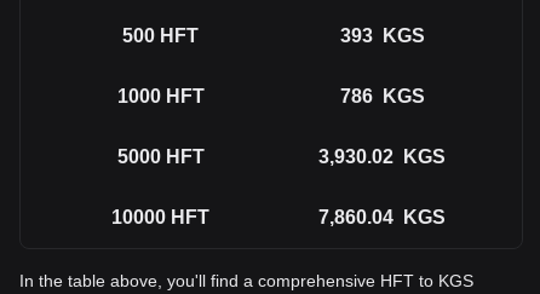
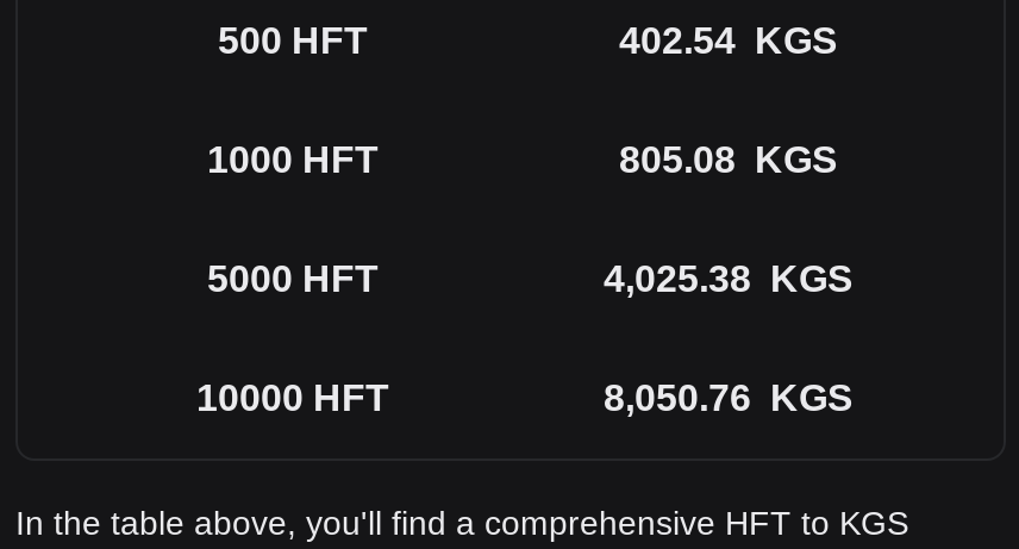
[340,25,424,46] 393 KGS -> [619,20,838,61] 402.54 KGS
[340,86,424,106] 786 KGS -> [619,139,838,180] 805.08 KGS
[318,146,446,167] 3,930.02 KGS -> [604,258,854,299] 4,025.38 KGS
[318,207,446,227] 7,860.04 KGS -> [604,378,854,418] 8,050.76 KGS

